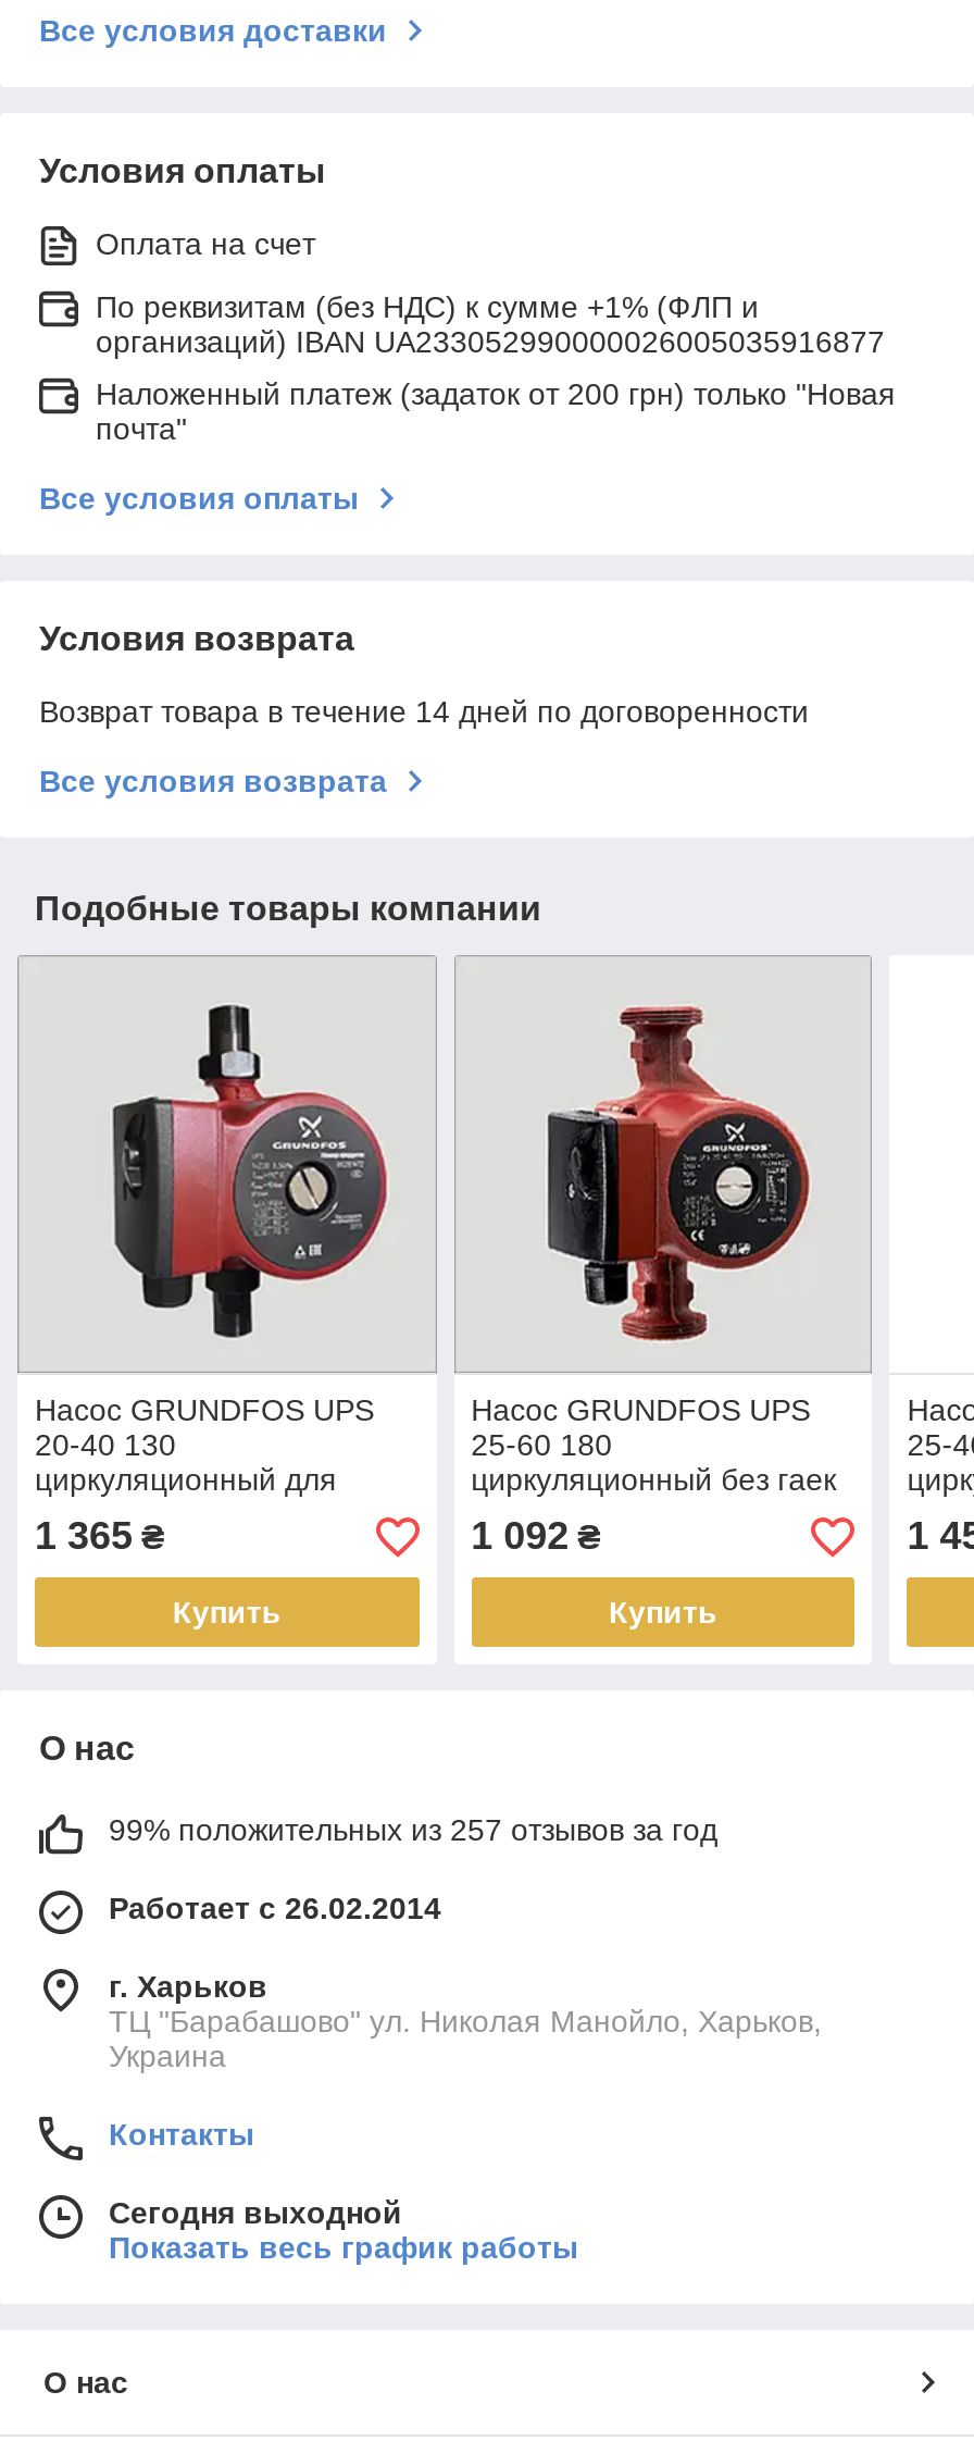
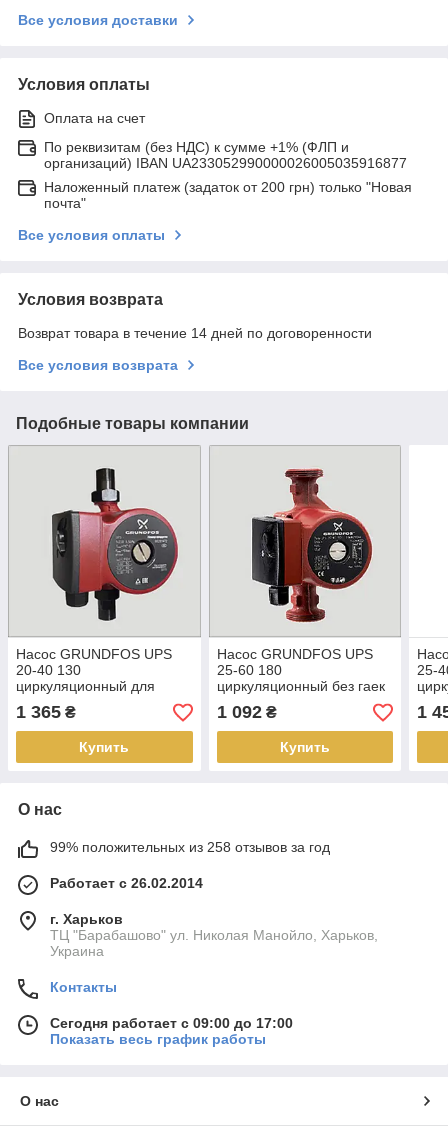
[109,1813,717,1848] 99% положительных из 257 отзывов за год -> [50,839,330,855] 99% положительных из 258 отзывов за год
[109,2196,402,2231] Сегодня выходной -> [50,1015,293,1031] Сегодня работает с 09:00 до 17:00

